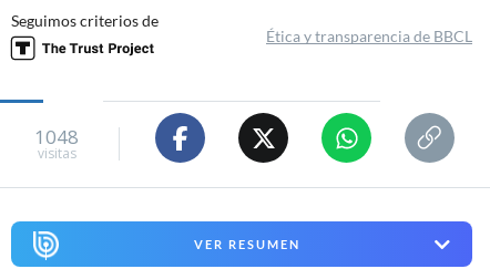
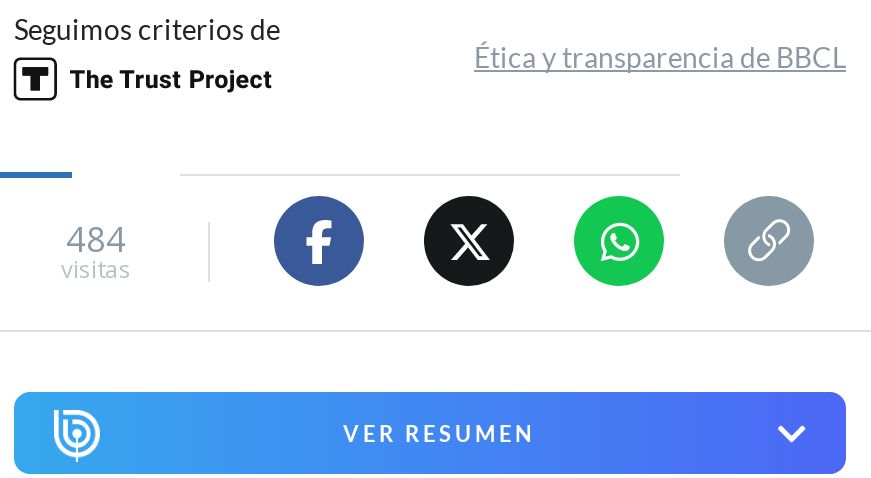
[34,124,79,149] 1048 -> [66,216,126,262] 484

